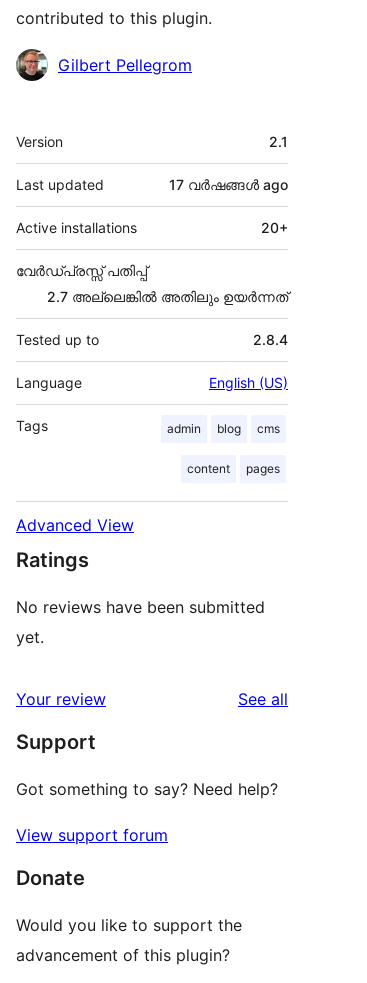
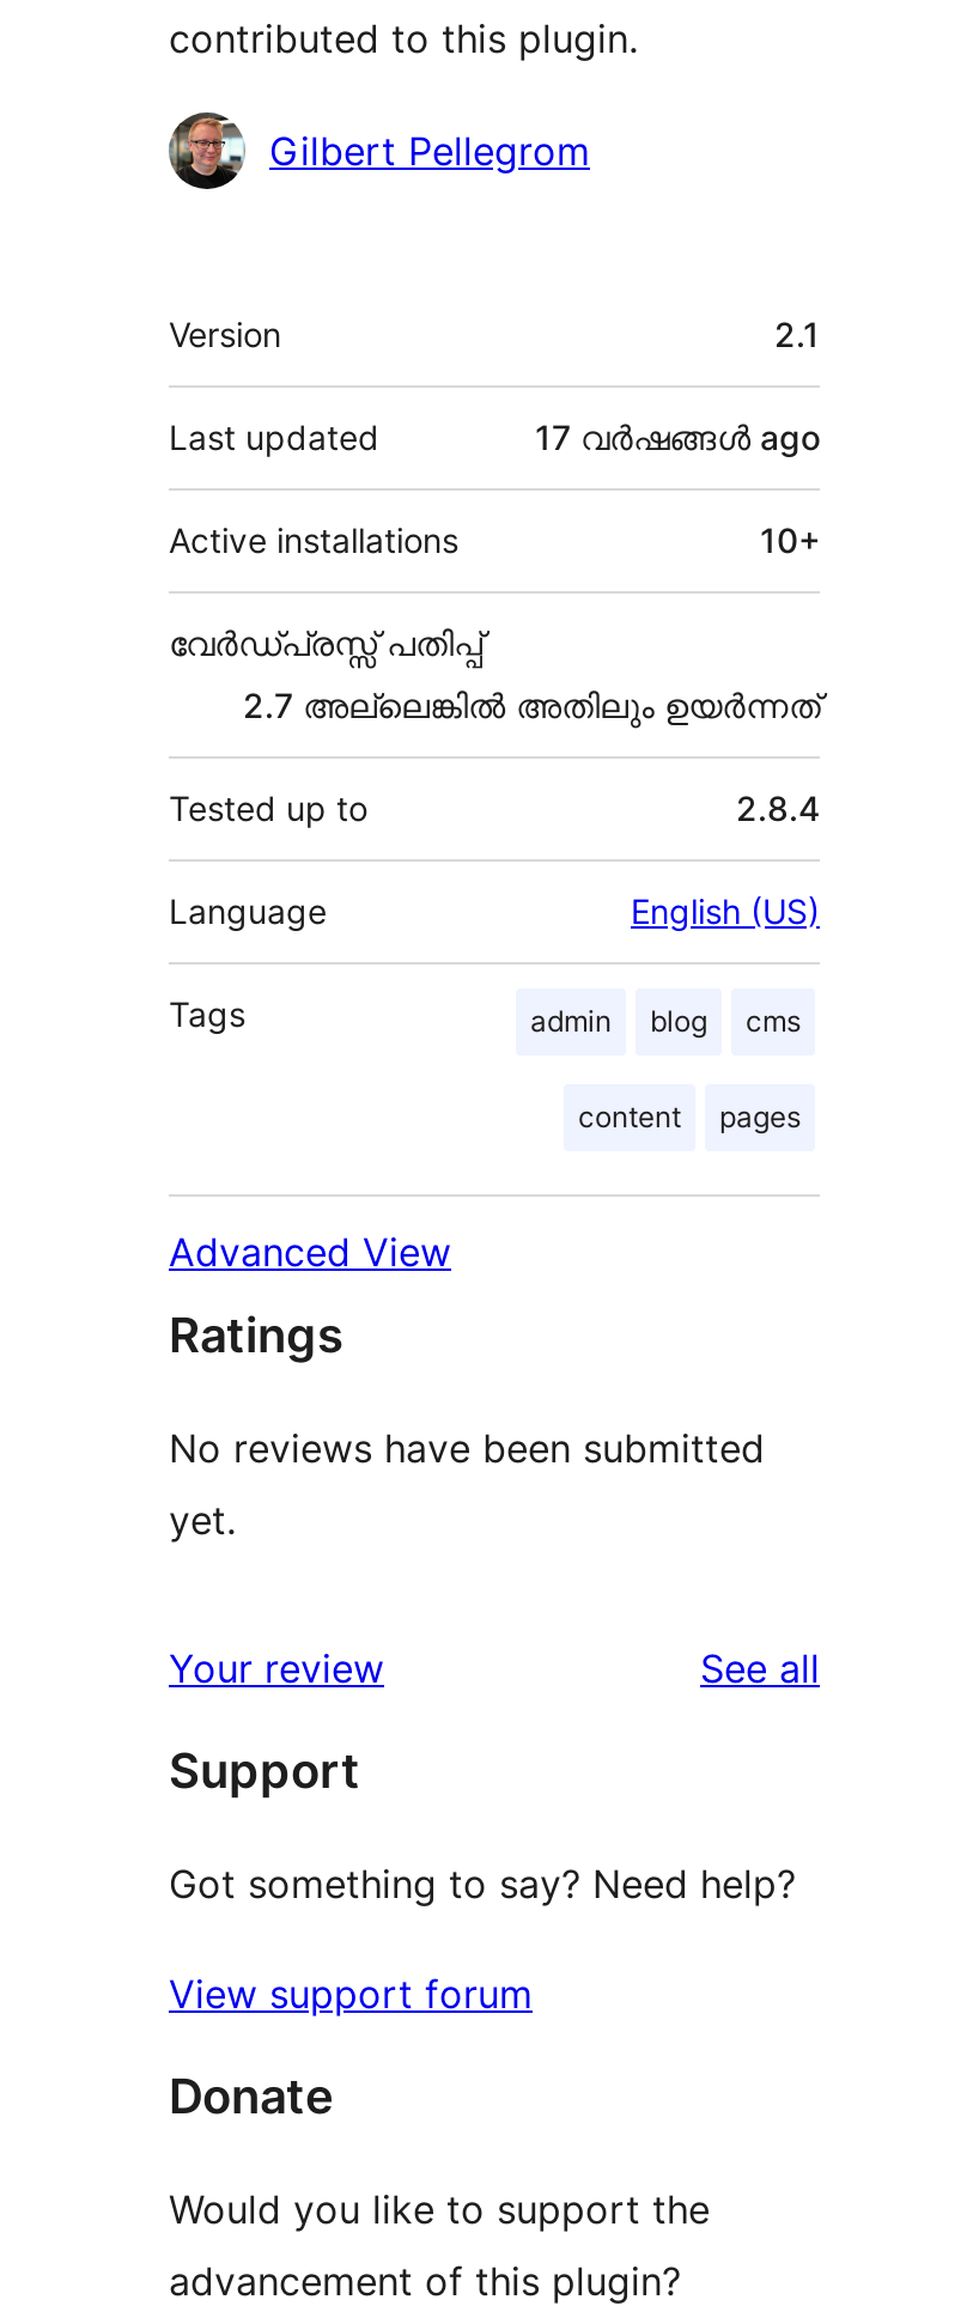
[261,219,288,236] 20+ -> [760,520,820,561] 10+

